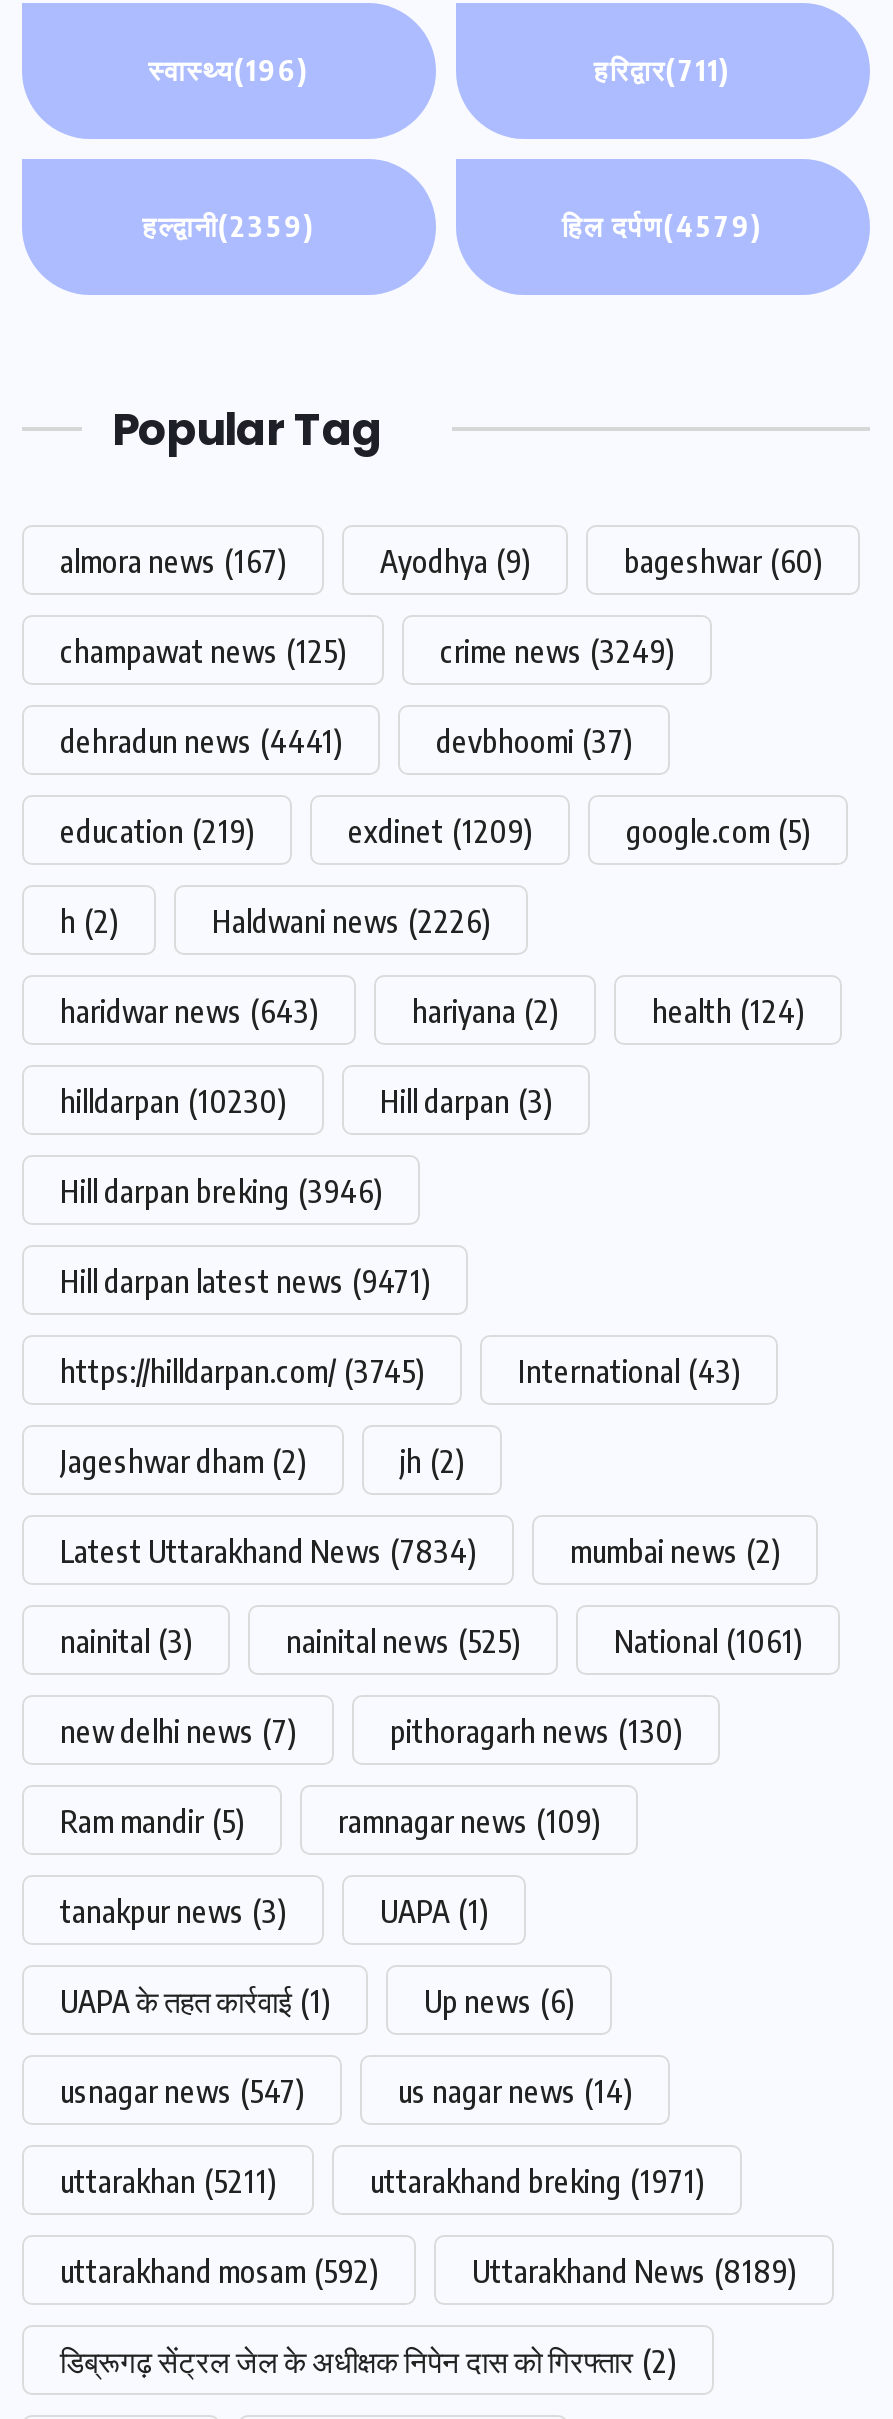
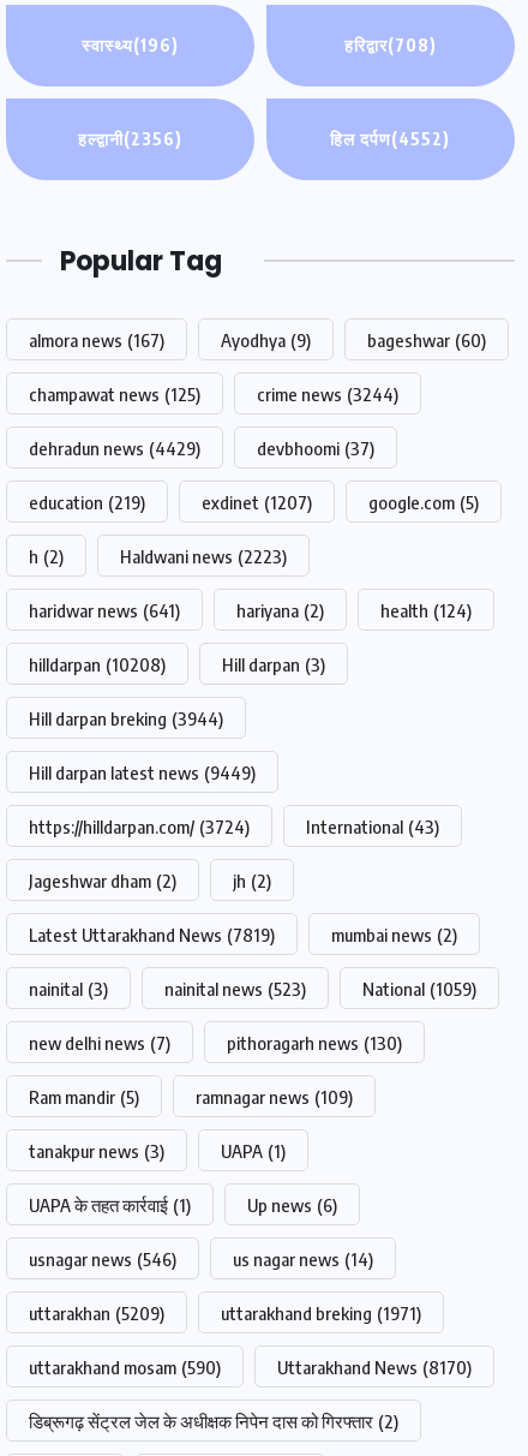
[594,53,732,87] हरिद्वार(711) -> [344,35,437,55] हरिद्वार(708)
[142,209,316,243] हल्द्वानी(2359) -> [78,128,183,149] हल्द्वानी(2356)
[562,209,764,243] हिल दर्पण(4579) -> [330,128,450,149] हिल दर्पण(4552)
[440,633,674,669] crime news (3249) -> [257,383,398,405] crime news (3244)
[60,723,342,759] dehradun news (4441) -> [29,437,200,459] dehradun news (4429)
[348,813,532,849] exdinet (1209) -> [202,491,312,513] exdinet (1207)
[212,903,490,939] Haldwani news (2226) -> [120,545,287,567] Haldwani news (2223)
[60,993,318,1029] haridwar news (643) -> [29,599,180,621] haridwar news (641)
[60,1083,286,1119] hilldarpan (10230) -> [29,653,166,675] hilldarpan (10208)
[60,1173,382,1209] Hill darpan breking (3946) -> [29,707,223,729] Hill darpan breking (3944)
[60,1263,430,1299] Hill darpan latest news (9471) -> [29,761,256,783] Hill darpan latest news (9449)
[60,1353,424,1389] https://hilldarpan.com/ (3745) -> [29,815,250,837] https://hilldarpan.com/ (3724)
[60,1533,476,1569] Latest Uttarakhand News (7834) -> [29,924,275,945] Latest Uttarakhand News (7819)
[286,1623,520,1659] nainital news (525) -> [164,978,306,999] nainital news (523)
[614,1623,802,1659] National (1061) -> [362,978,476,999] National (1059)
[60,2073,304,2109] usnagar news (547) -> [29,1248,176,1270] usnagar news (546)
[60,2163,276,2199] uttarakhan (5211) -> [29,1302,164,1324] uttarakhan (5209)
[60,2253,378,2289] uttarakhand mosam (592) -> [29,1356,221,1378] uttarakhand mosam (590)
[472,2253,796,2289] Uttarakhand News (8189) -> [277,1356,472,1378] Uttarakhand News (8170)

